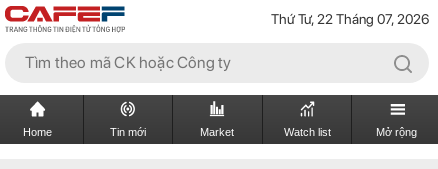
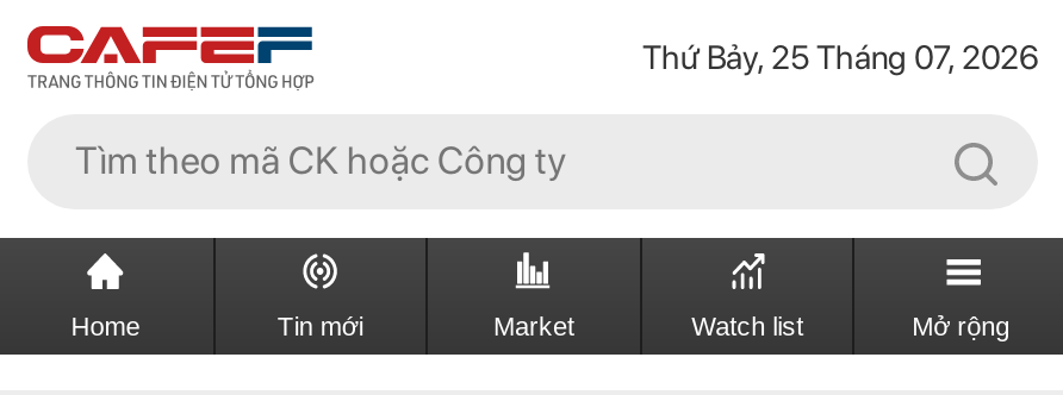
[271,11,429,27] Thứ Tư, 22 Tháng 07, 2026 -> [642,38,1038,76] Thứ Bảy, 25 Tháng 07, 2026

